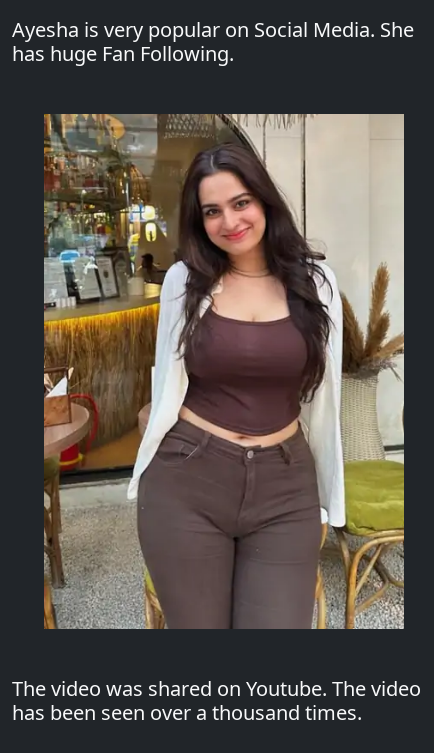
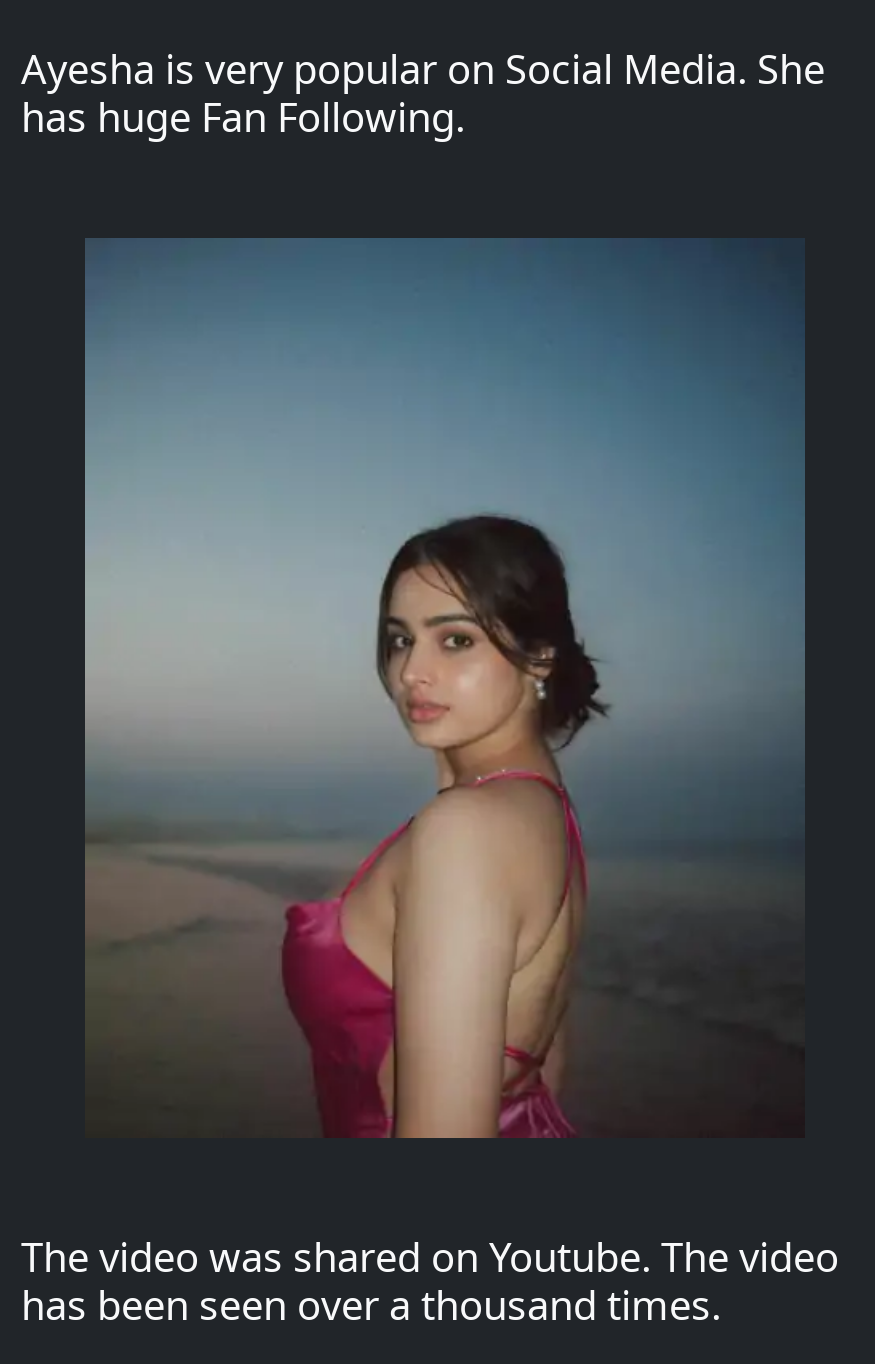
[43,113,405,630] [image] -> [83,236,805,1138] [image]

